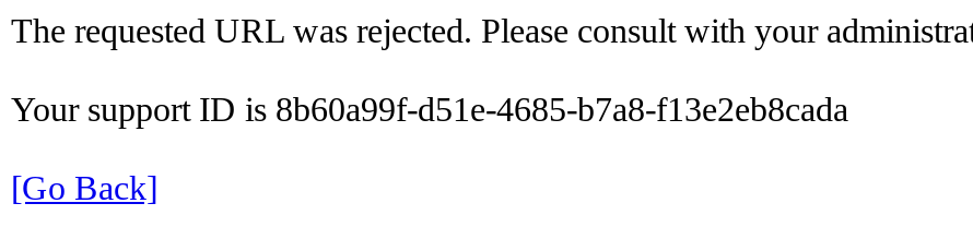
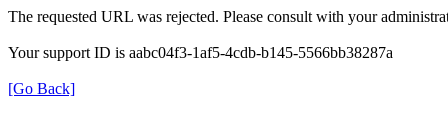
[11,91,848,128] Your support ID is 8b60a99f-d51e-4685-b7a8-f13e2eb8cada -> [8,44,393,61] Your support ID is aabc04f3-1af5-4cdb-b145-5566bb38287a

